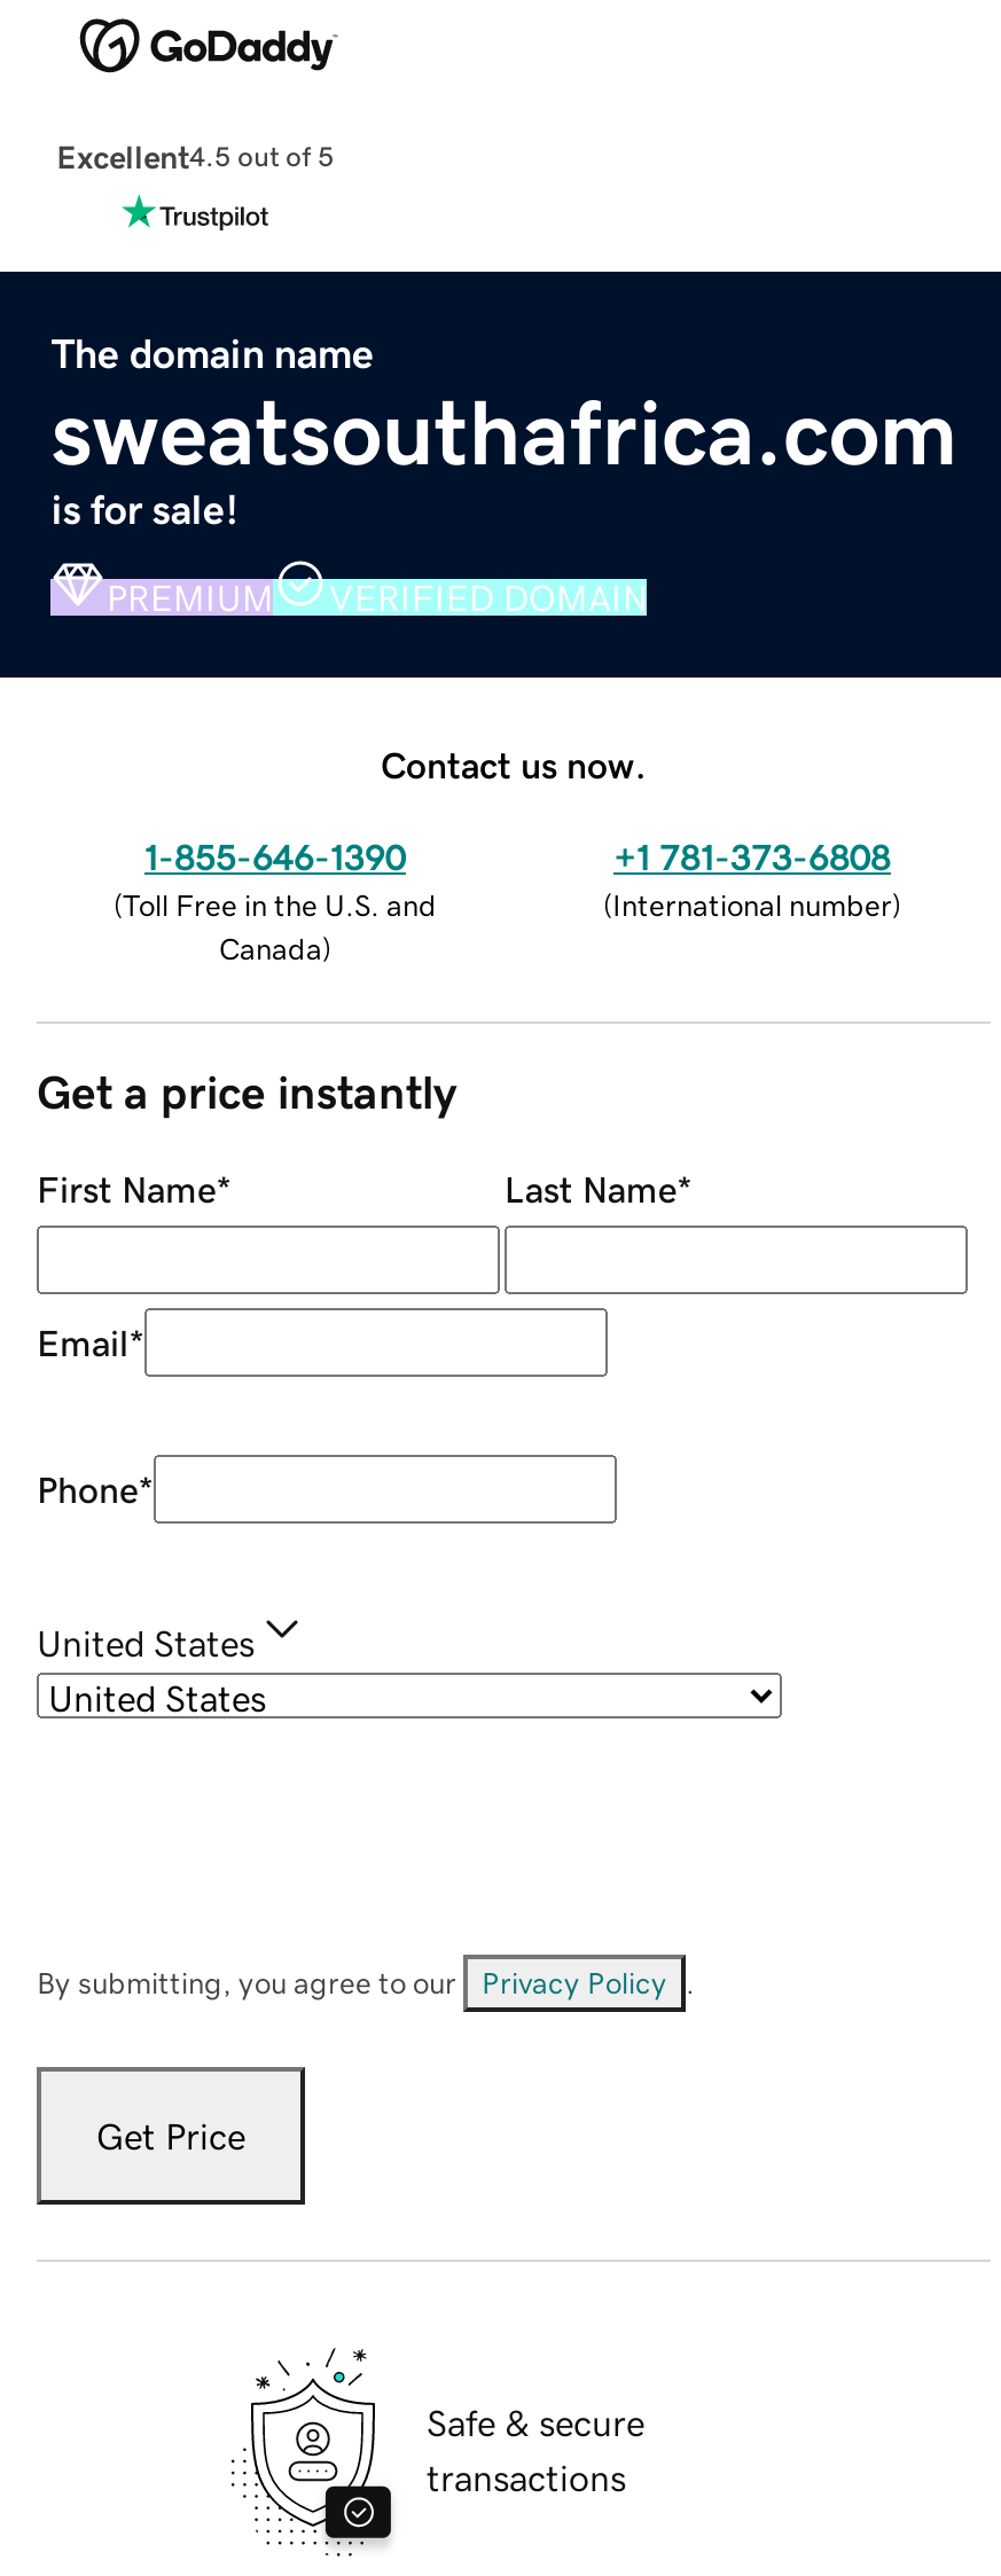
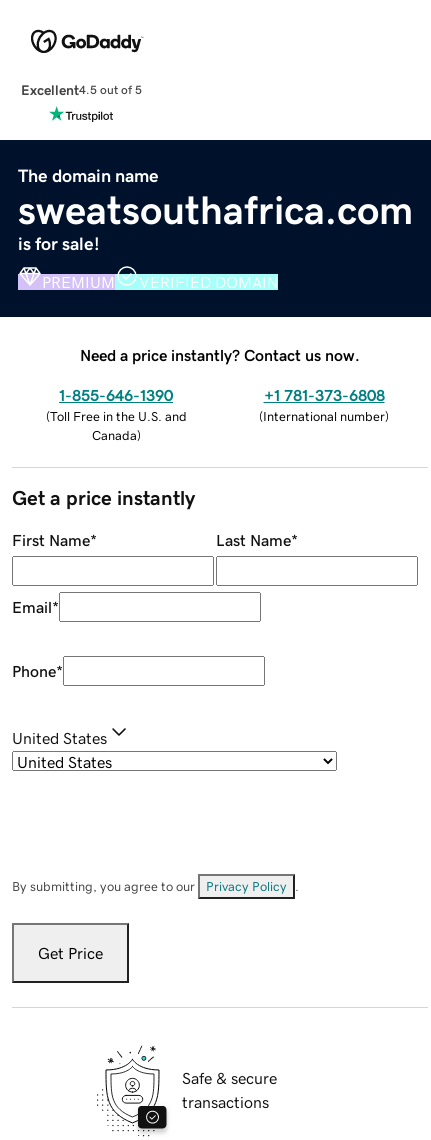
[381,745,647,782] Contact us now. -> [80,347,360,363] Need a price instantly? Contact us now.

